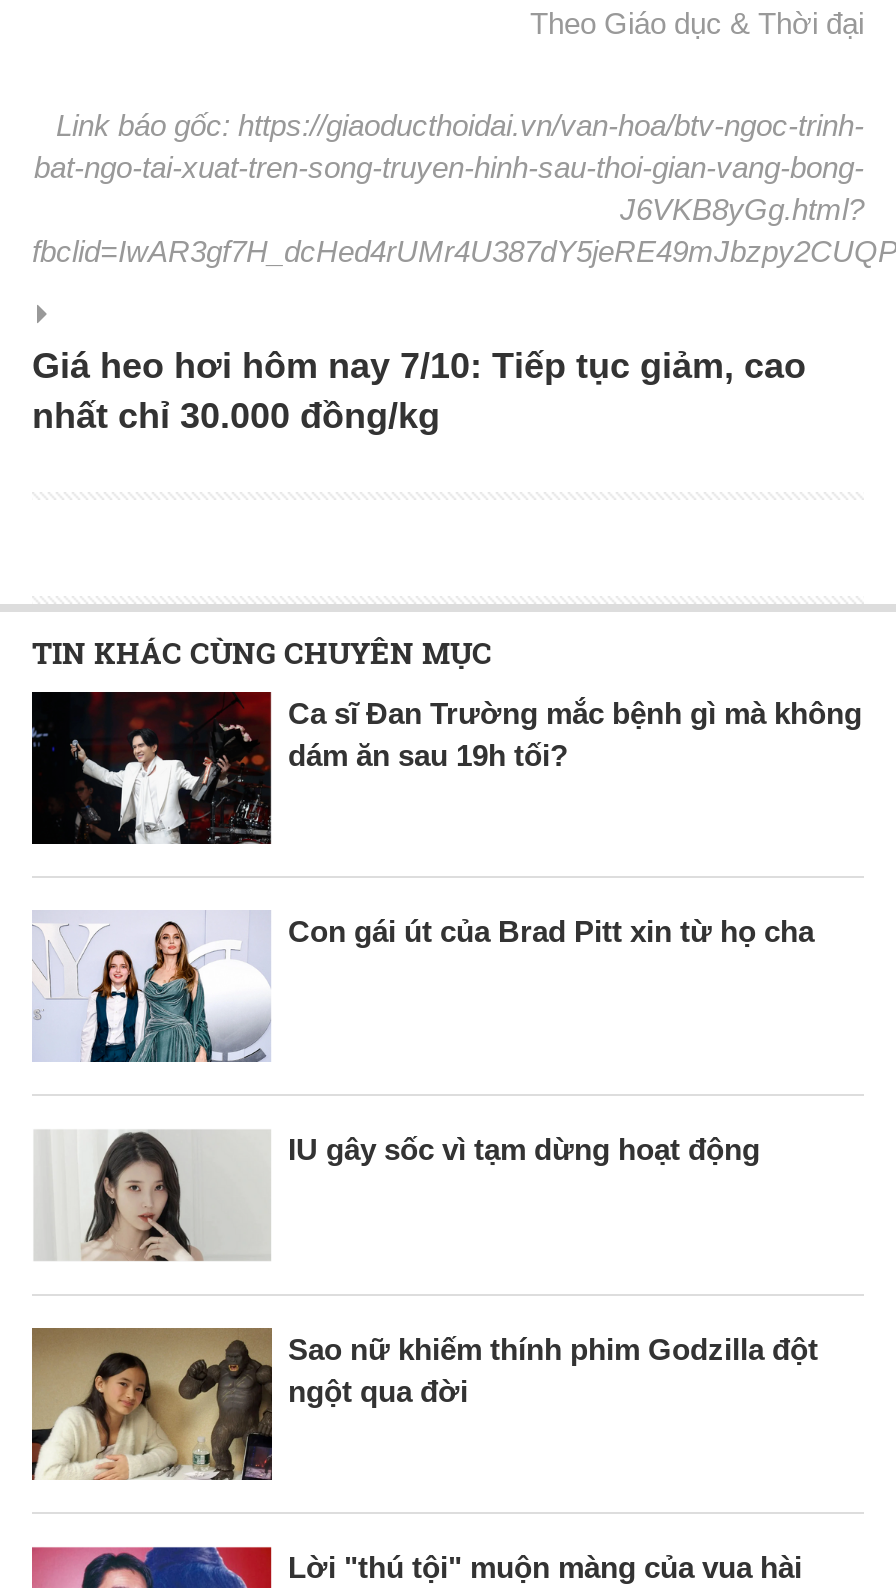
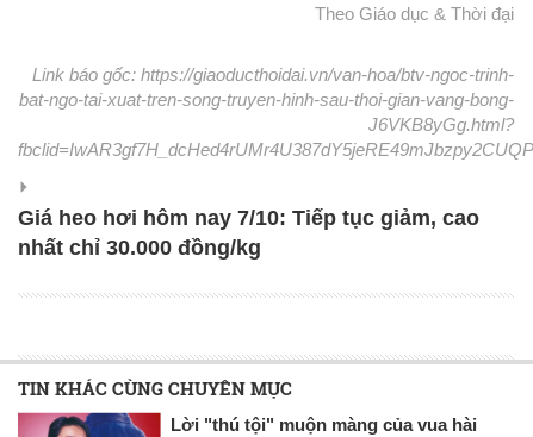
[30,690,862,846] [image] | Ca sĩ Đan Trường mắc bệnh gì mà không | dám ăn sau 19h tối? -> none
[34,910,814,1064] [image] | Con gái út của Brad Pitt xin từ họ cha -> none
[34,1130,760,1262] [image] | IU gây sốc vì tạm dừng hoạt động -> none
[30,1326,818,1482] [image] | Sao nữ khiếm thính phim Godzilla đột | ngột qua đời -> none

